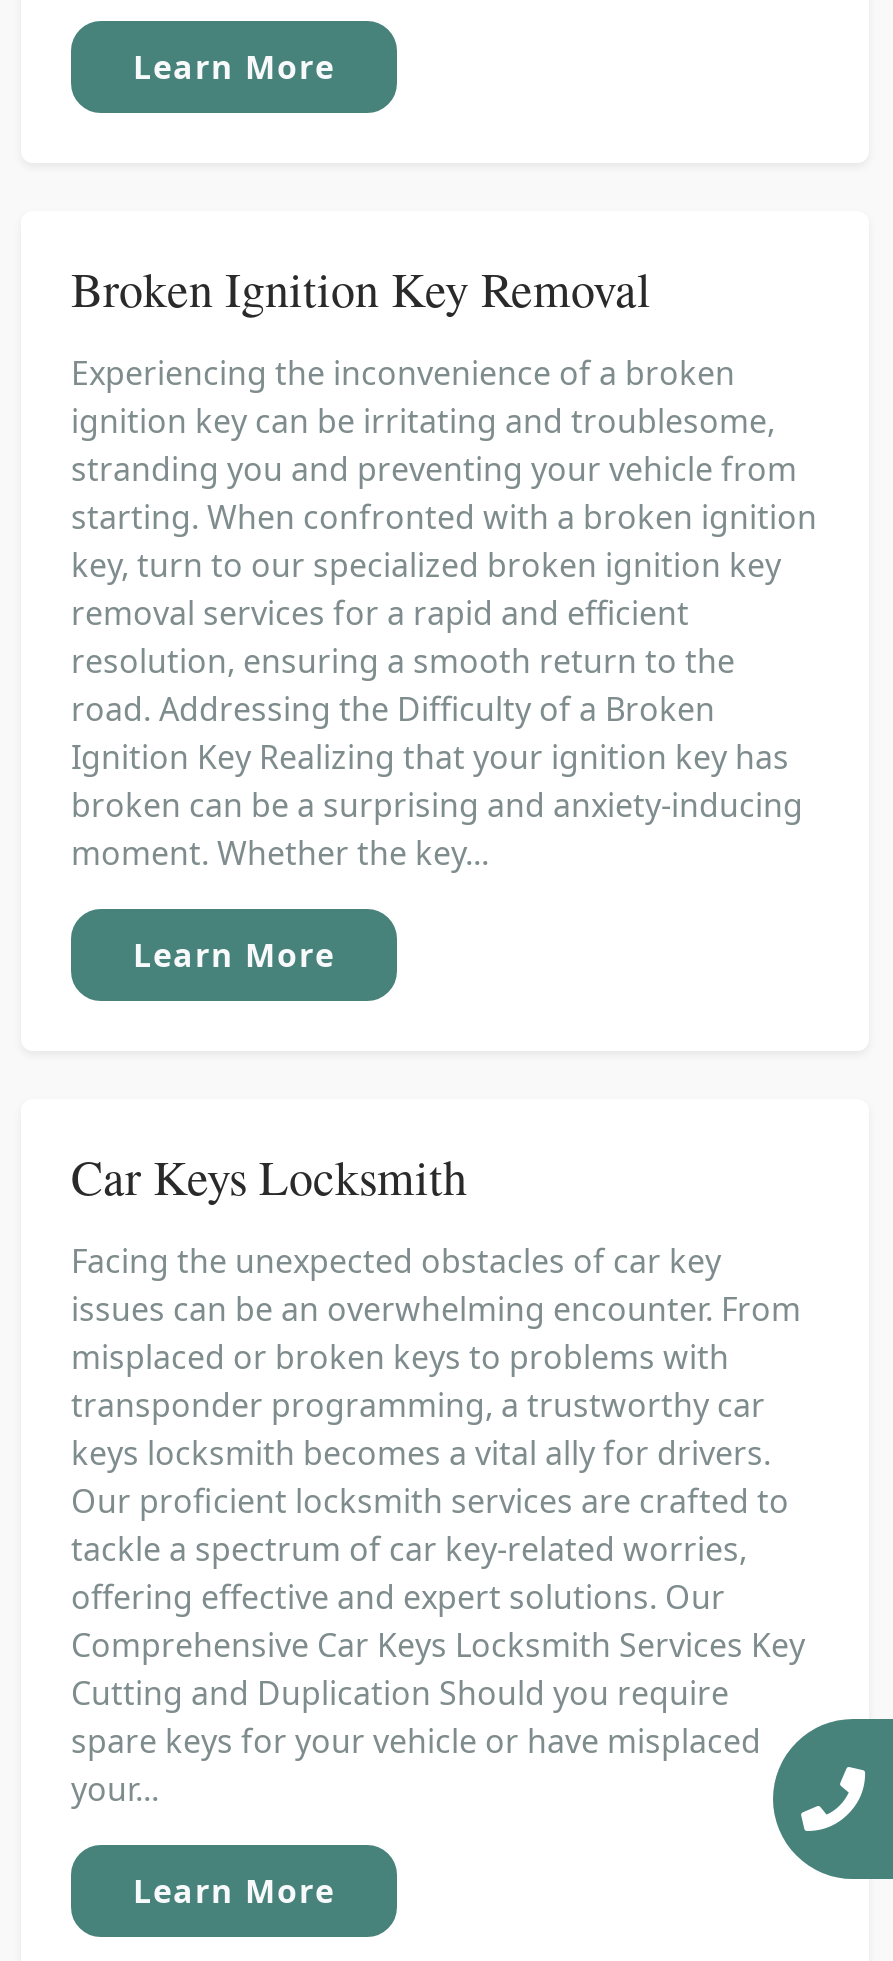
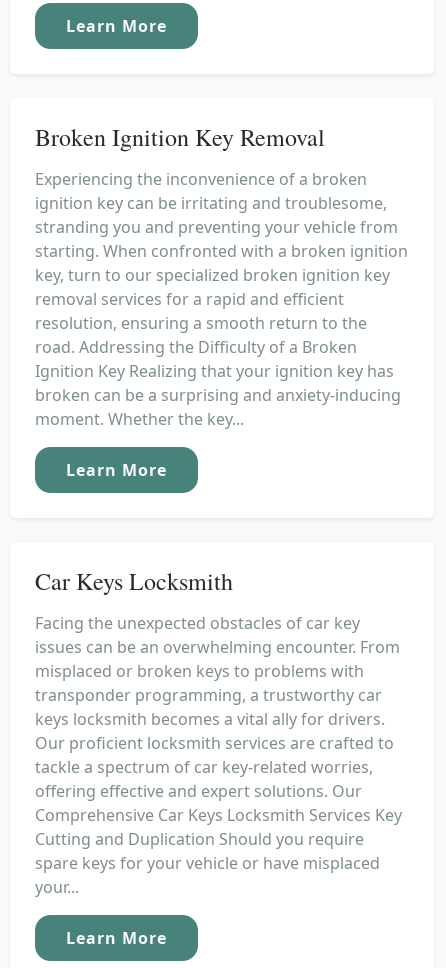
[771,1717,887,1881] [image] -> none

